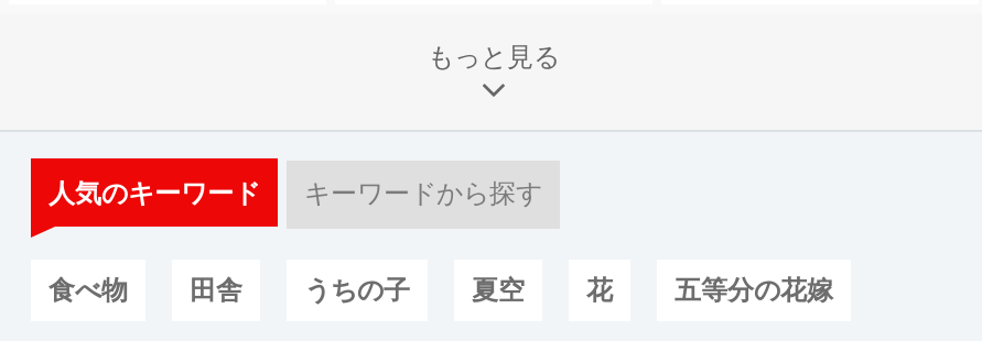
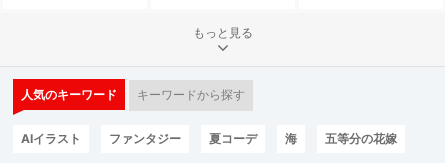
[48,273,613,306] 食べ物 | 田舎 | うちの子 | 夏空 | 花 -> [21,131,297,146] AIイラスト | ファンタジー | 夏コーデ | 海

